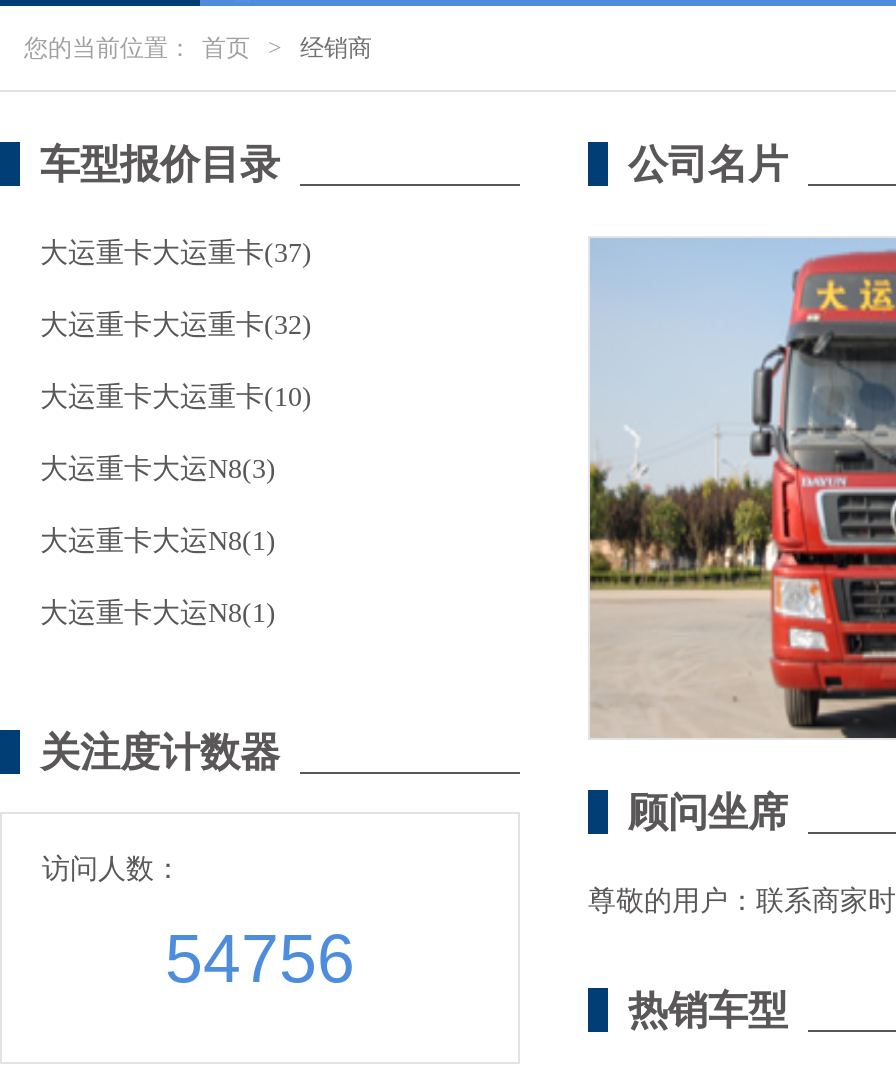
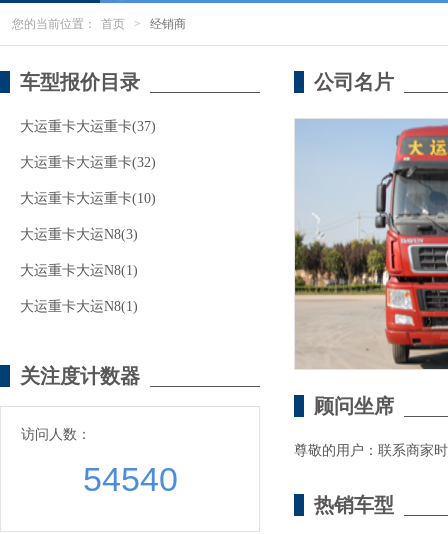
[165,920,355,996] 54756 -> [82,460,177,498] 54540

